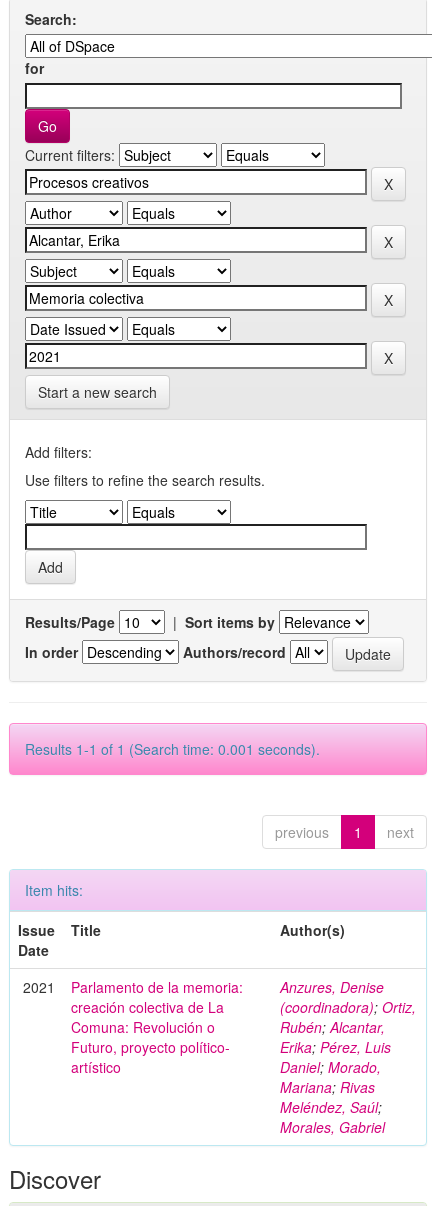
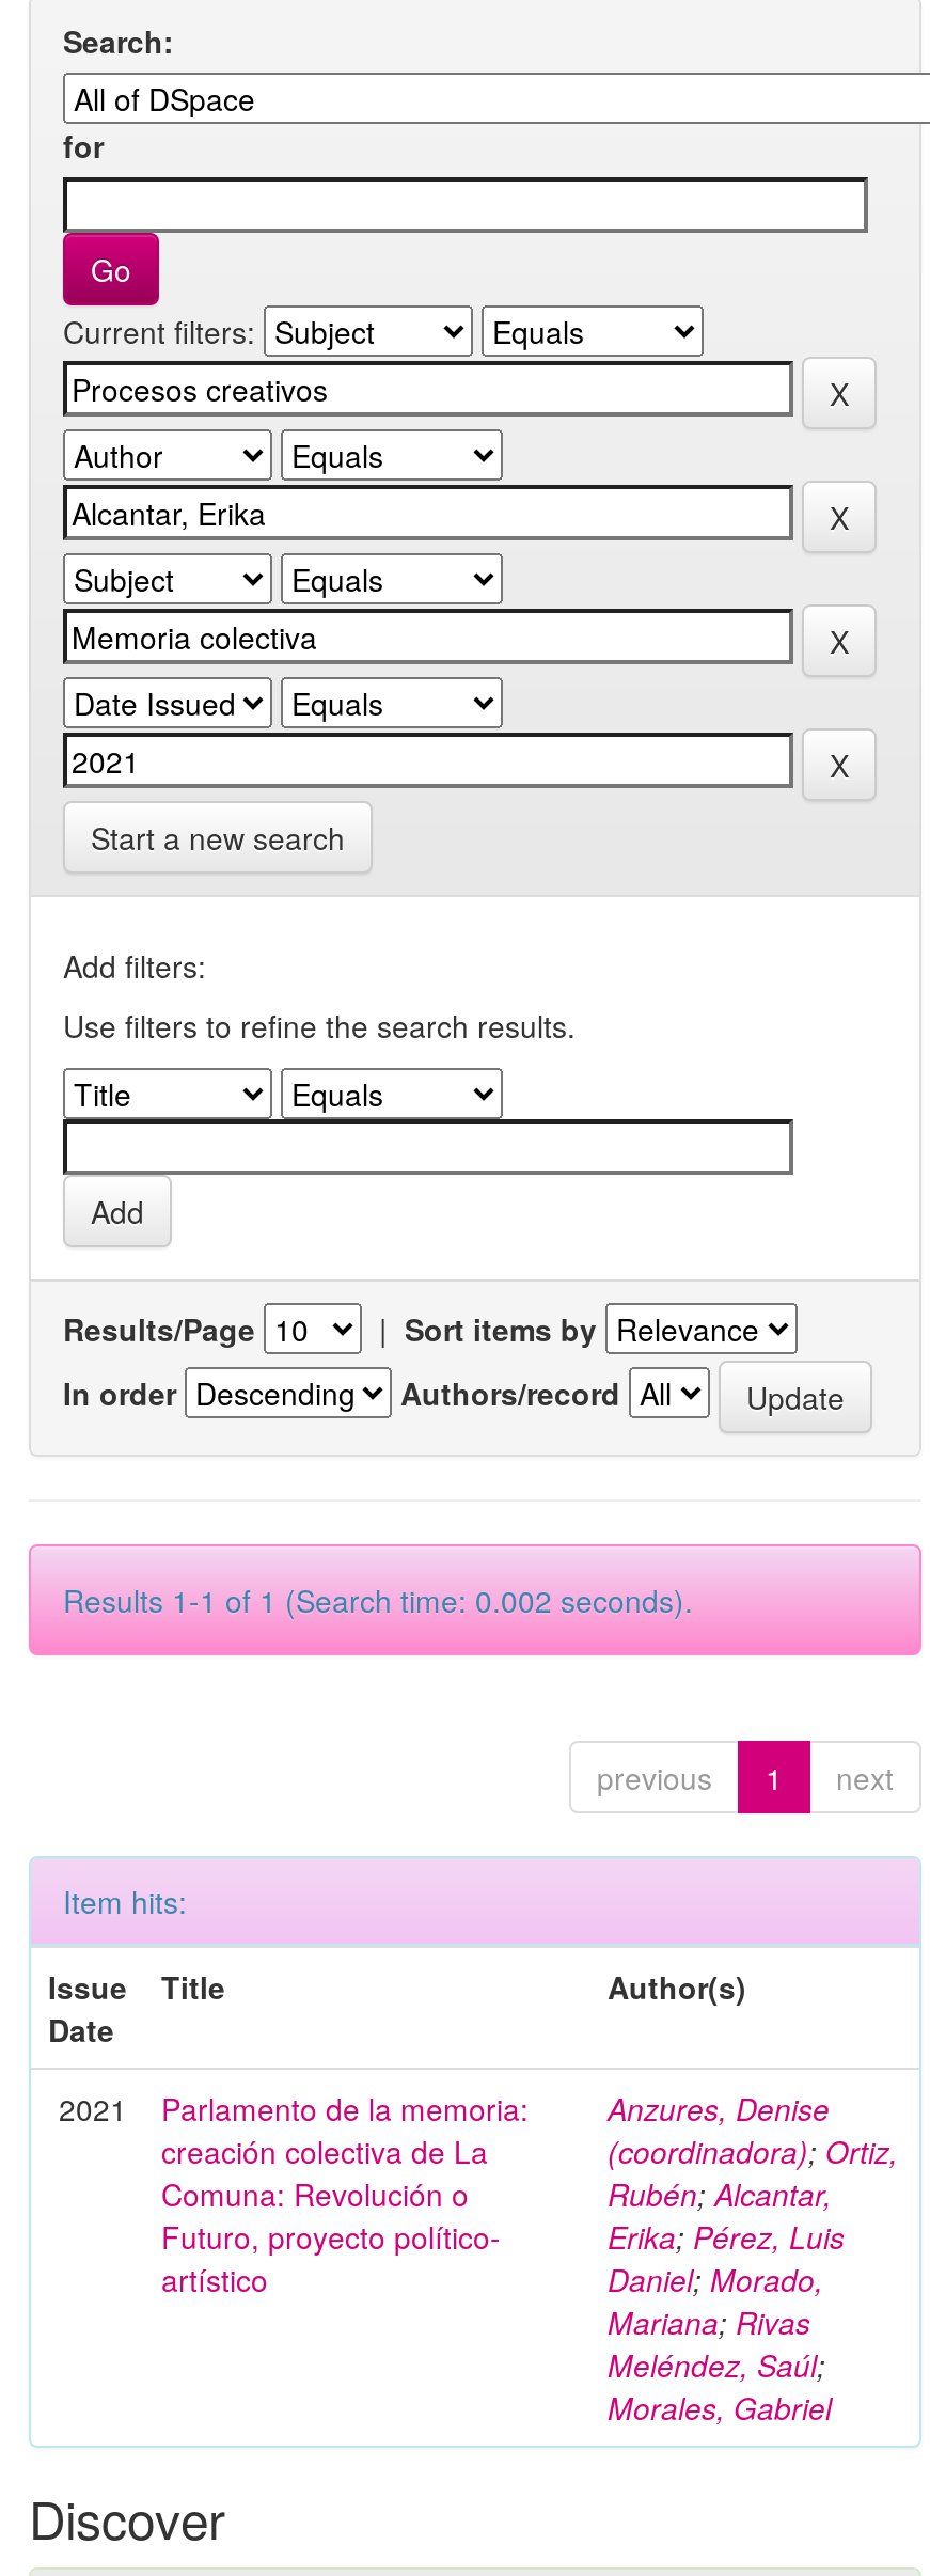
[25,739,320,759] Results 1-1 of 1 (Search time: 0.001 seconds). -> [63,1578,693,1621] Results 1-1 of 1 (Search time: 0.002 seconds).

